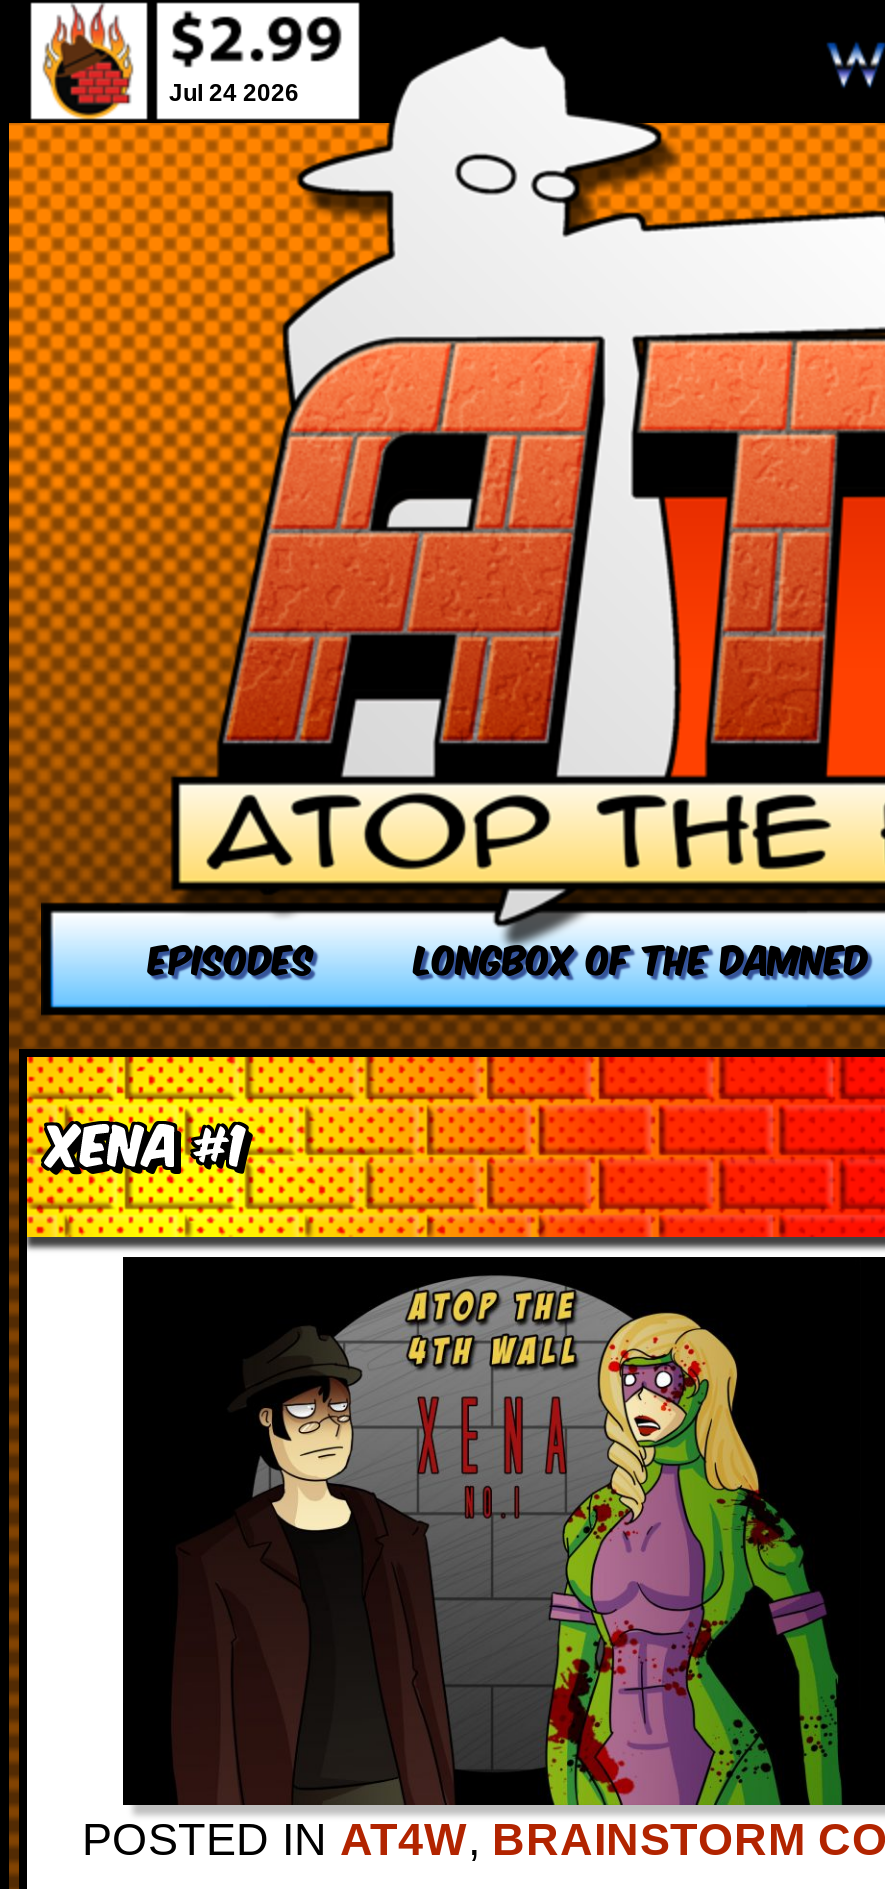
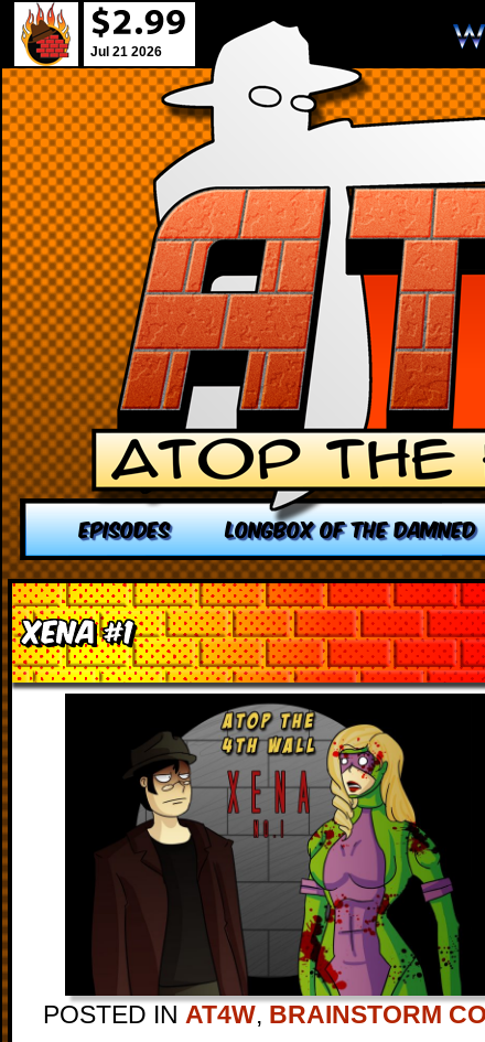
[169,79,299,107] Jul 24 2026 -> [90,44,162,60] Jul 21 2026

